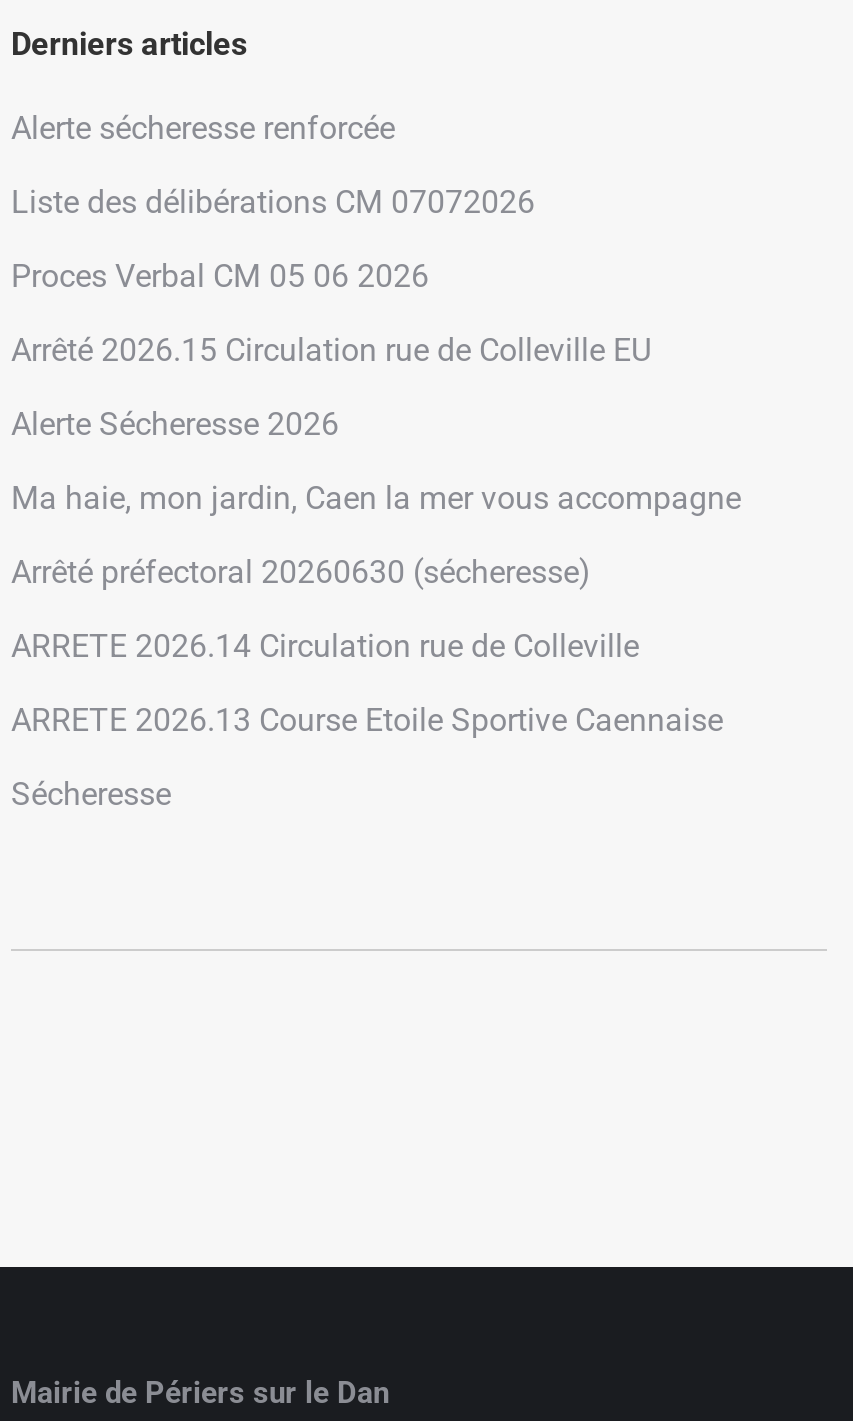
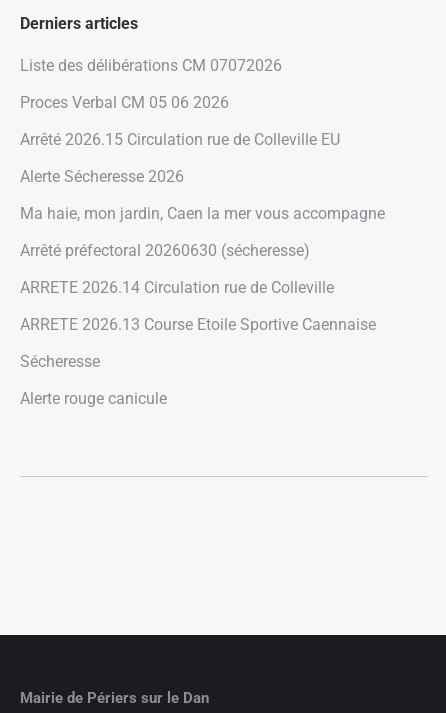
[11,109,395,147] Alerte sécheresse renforcée -> none
moved [11,183,741,813] -> [20,56,385,371]: Liste des délibérations CM 07072026 | Proces Verbal CM 05 06 2026 | Arrêté 2026.15 Circulation rue de Colleville EU | ... | ARRETE 2026.13 Course Etoile Sportive Caennaise | Sécheresse
none -> [20,389,167,408] Alerte rouge canicule

